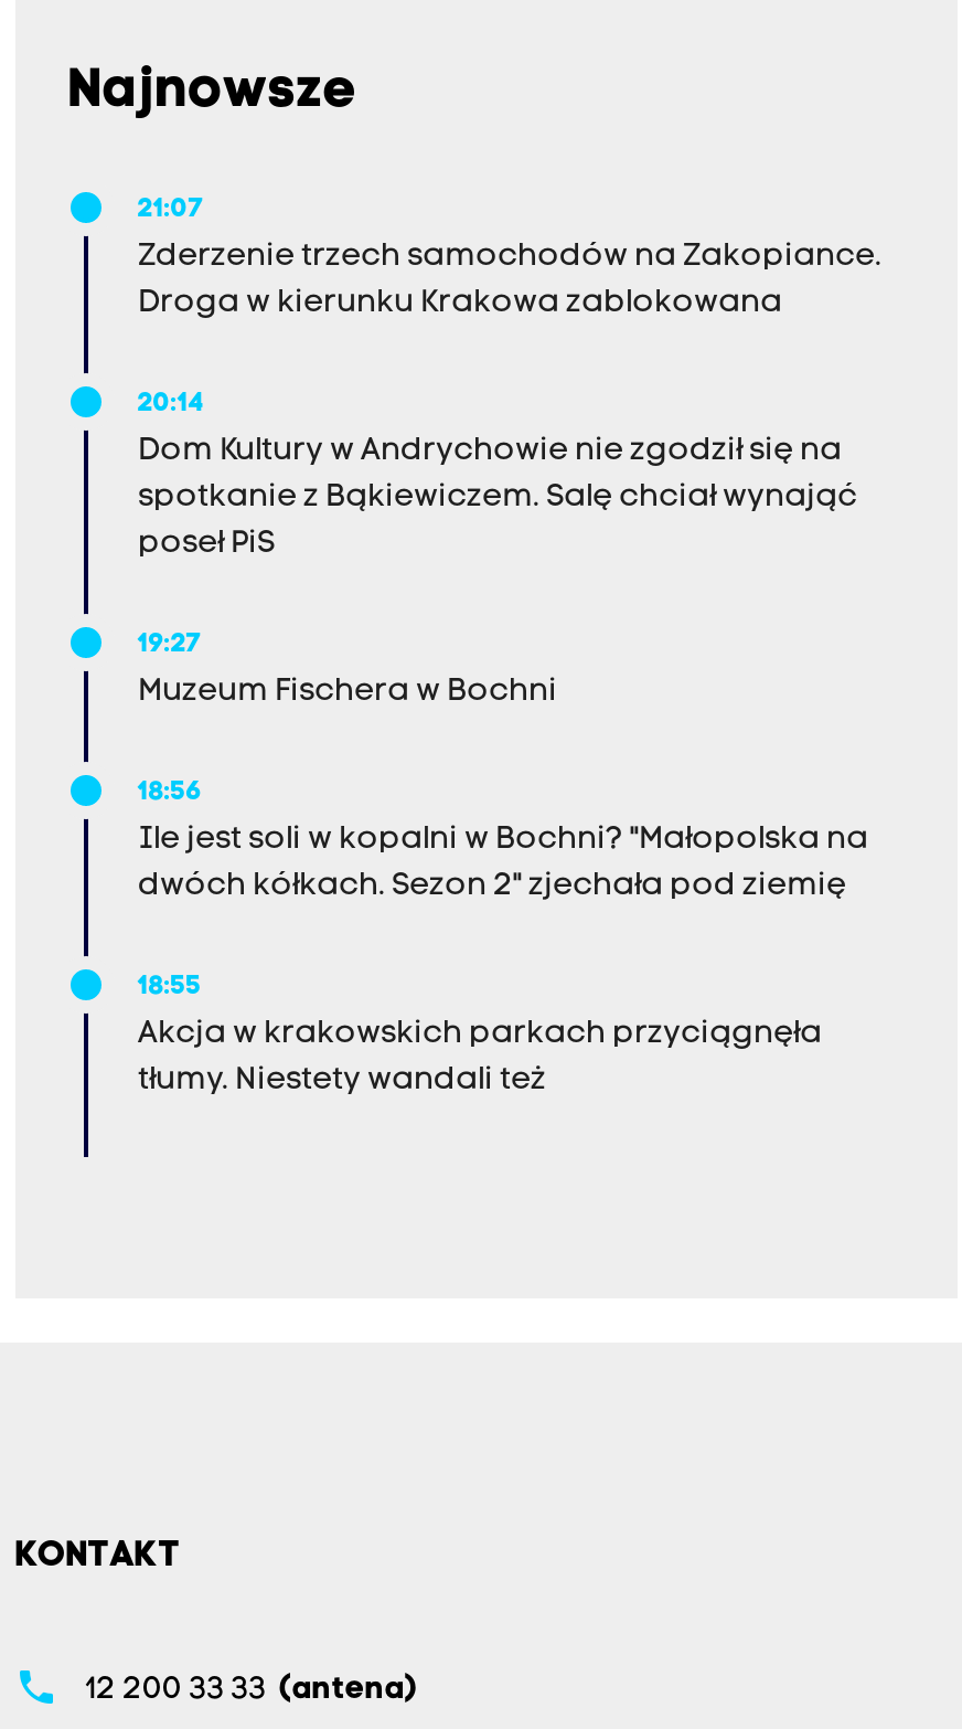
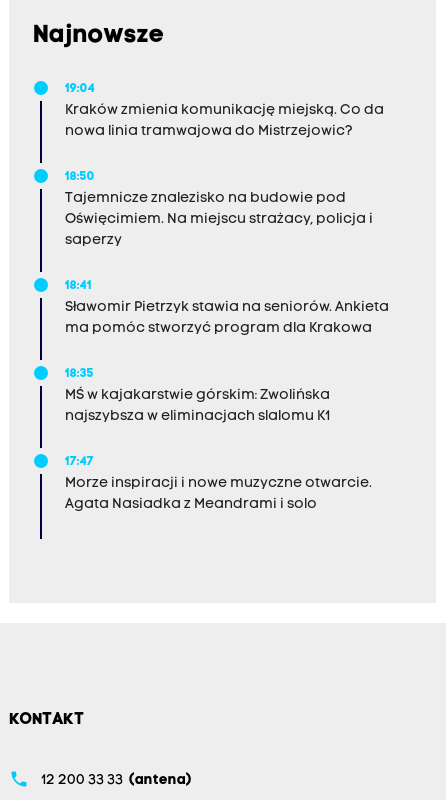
[138,195,204,222] 21:07 -> [64,82,94,94] 19:04
[138,240,881,319] Zderzenie trzech samochodów na Zakopiance. | Droga w kierunku Krakowa zablokowana -> [64,102,383,138] Kraków zmienia komunikację miejską. Co da | nowa linia tramwajowa do Mistrzejowic?
[138,390,204,416] 20:14 -> [64,170,94,182] 18:50
[138,434,857,560] Dom Kultury w Andrychowie nie zgodził się na | spotkanie z Bąkiewiczem. Salę chciał wynająć | poseł PiS -> [64,190,372,247] Tajemnicze znalezisko na budowie pod | Oświęcimiem. Na miejscu strażacy, policja i | saperzy
[138,630,202,657] 19:27 -> [64,279,91,291] 18:41
[138,675,557,708] Muzeum Fischera w Bochni -> [64,299,388,335] Sławomir Pietrzyk stawia na seniorów. Ankieta | ma pomóc stworzyć program dla Krakowa
[138,778,202,805] 18:56 -> [64,367,93,379] 18:35
[138,823,868,902] Ile jest soli w kopalni w Bochni? "Małopolska na | dwóch kółkach. Sezon 2" zjechała pod ziemię -> [64,387,329,423] MŚ w kajakarstwie górskim: Zwolińska | najszybsza w eliminacjach slalomu K1
[138,973,202,999] 18:55 -> [64,455,93,467] 17:47
[138,1017,822,1096] Akcja w krakowskich parkach przyciągnęła | tłumy. Niestety wandali też -> [64,475,371,511] Morze inspiracji i nowe muzyczne otwarcie. | Agata Nasiadka z Meandrami i solo

